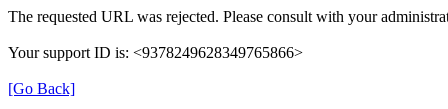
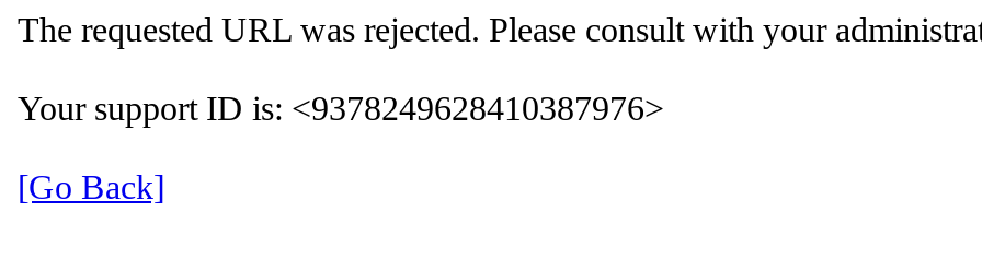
[8,44,303,61] Your support ID is: <9378249628349765866> -> [18,90,664,127] Your support ID is: <9378249628410387976>

